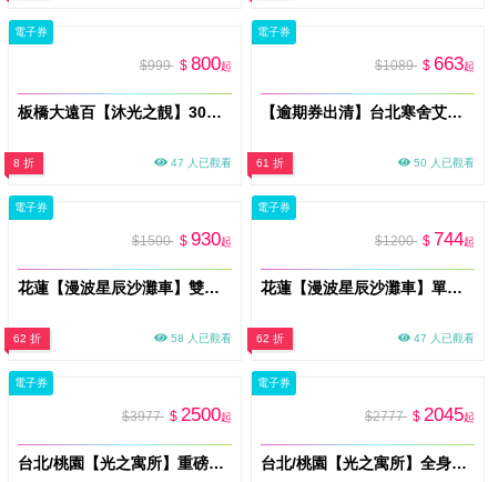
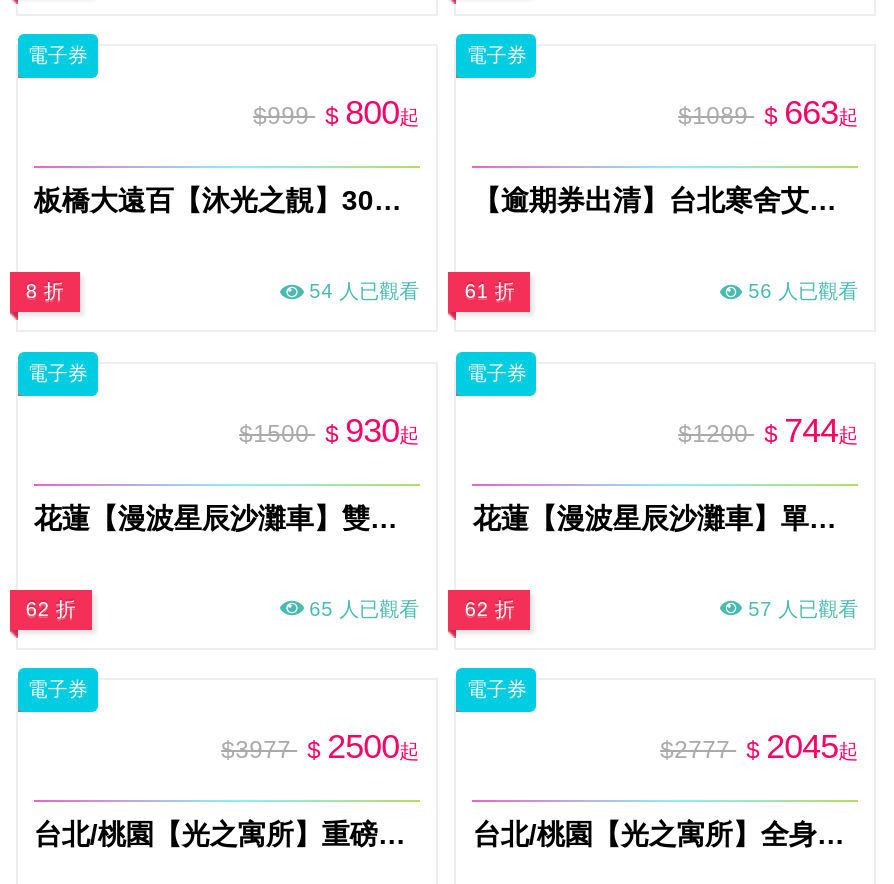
[167,156,231,168] 47 人已觀看 -> [303,281,419,303] 54 人已觀看
[410,156,475,168] 50 人已觀看 -> [742,281,858,303] 56 人已觀看
[167,332,231,344] 58 人已觀看 -> [303,598,419,620] 65 人已觀看
[410,332,475,344] 47 人已觀看 -> [742,598,858,620] 57 人已觀看

